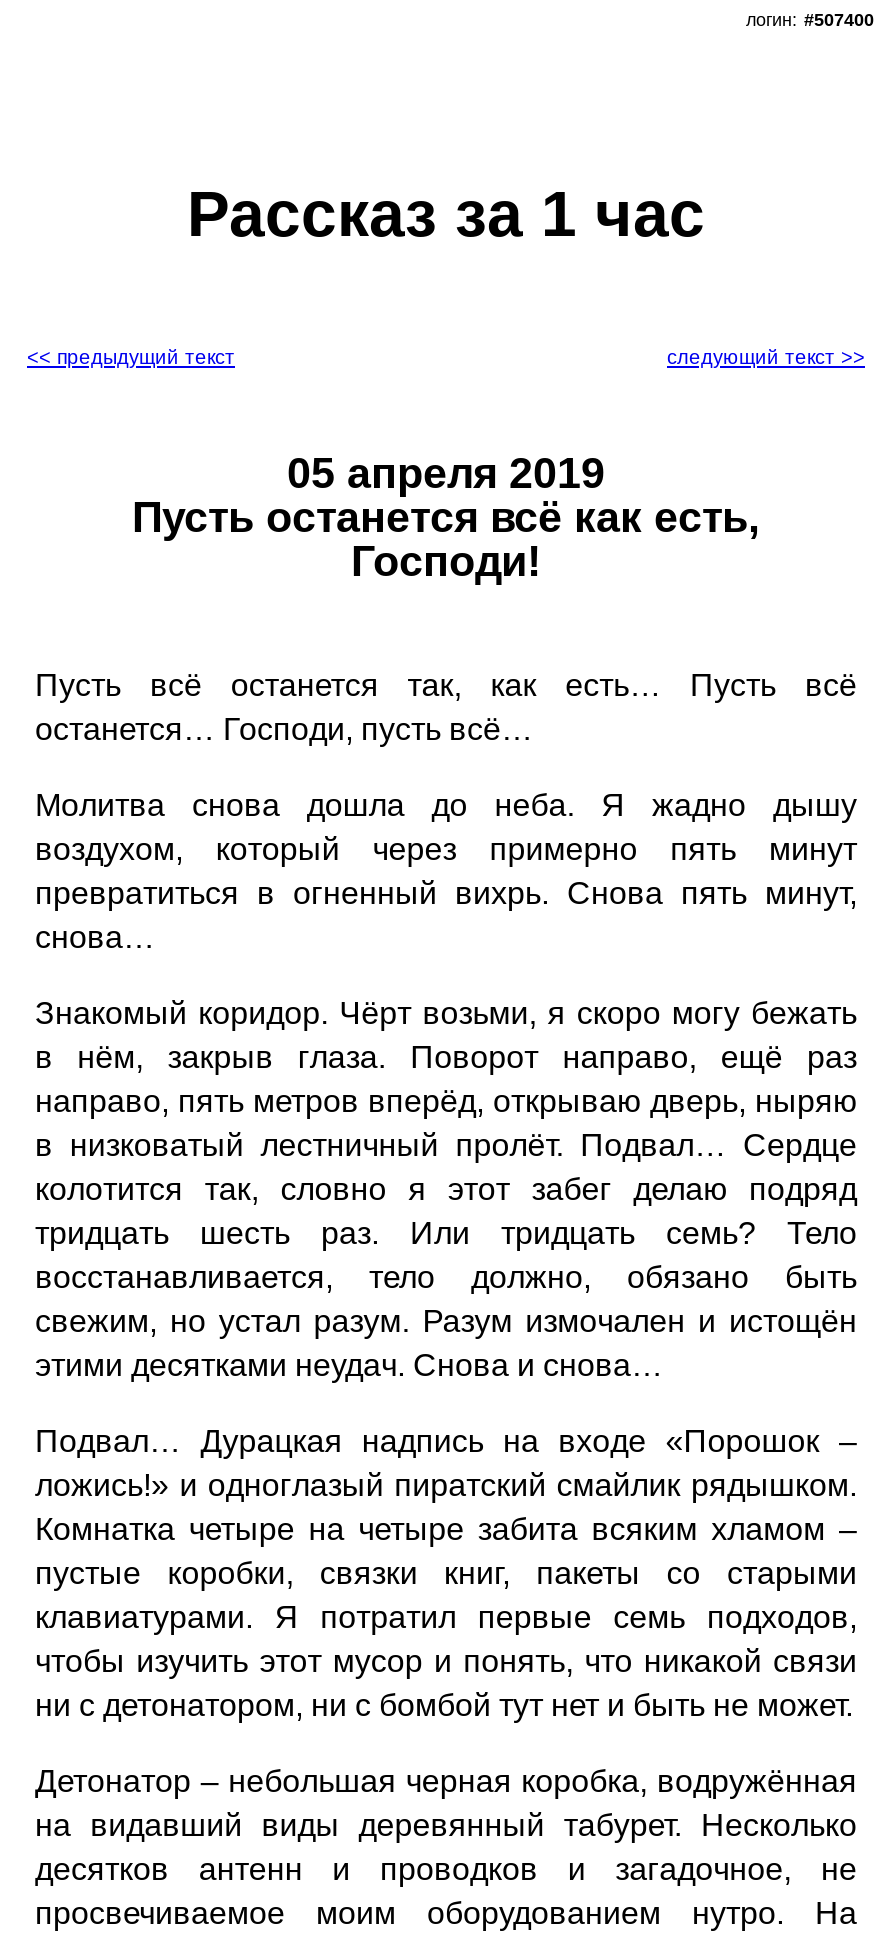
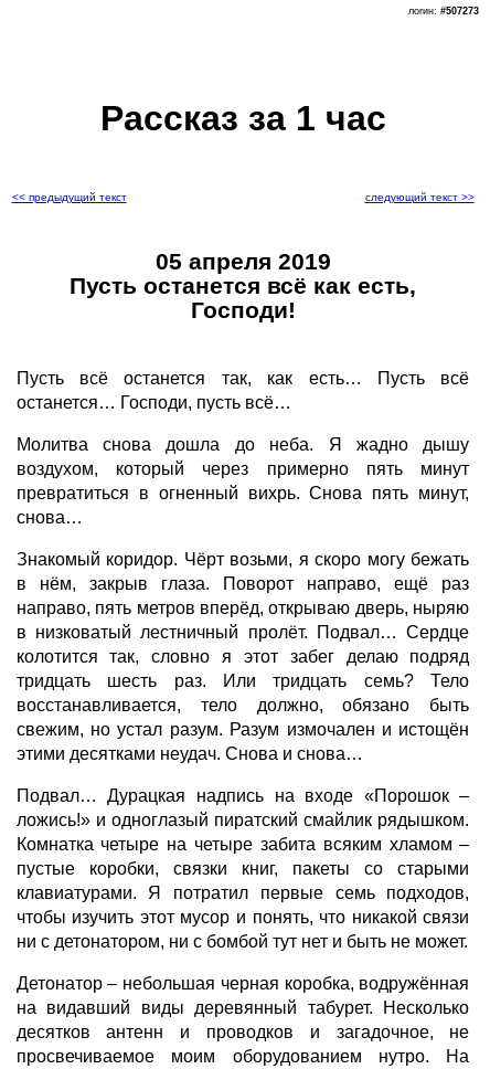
[746,10,874,30] логин: #507400 -> [408,6,479,17] логин: #507273

